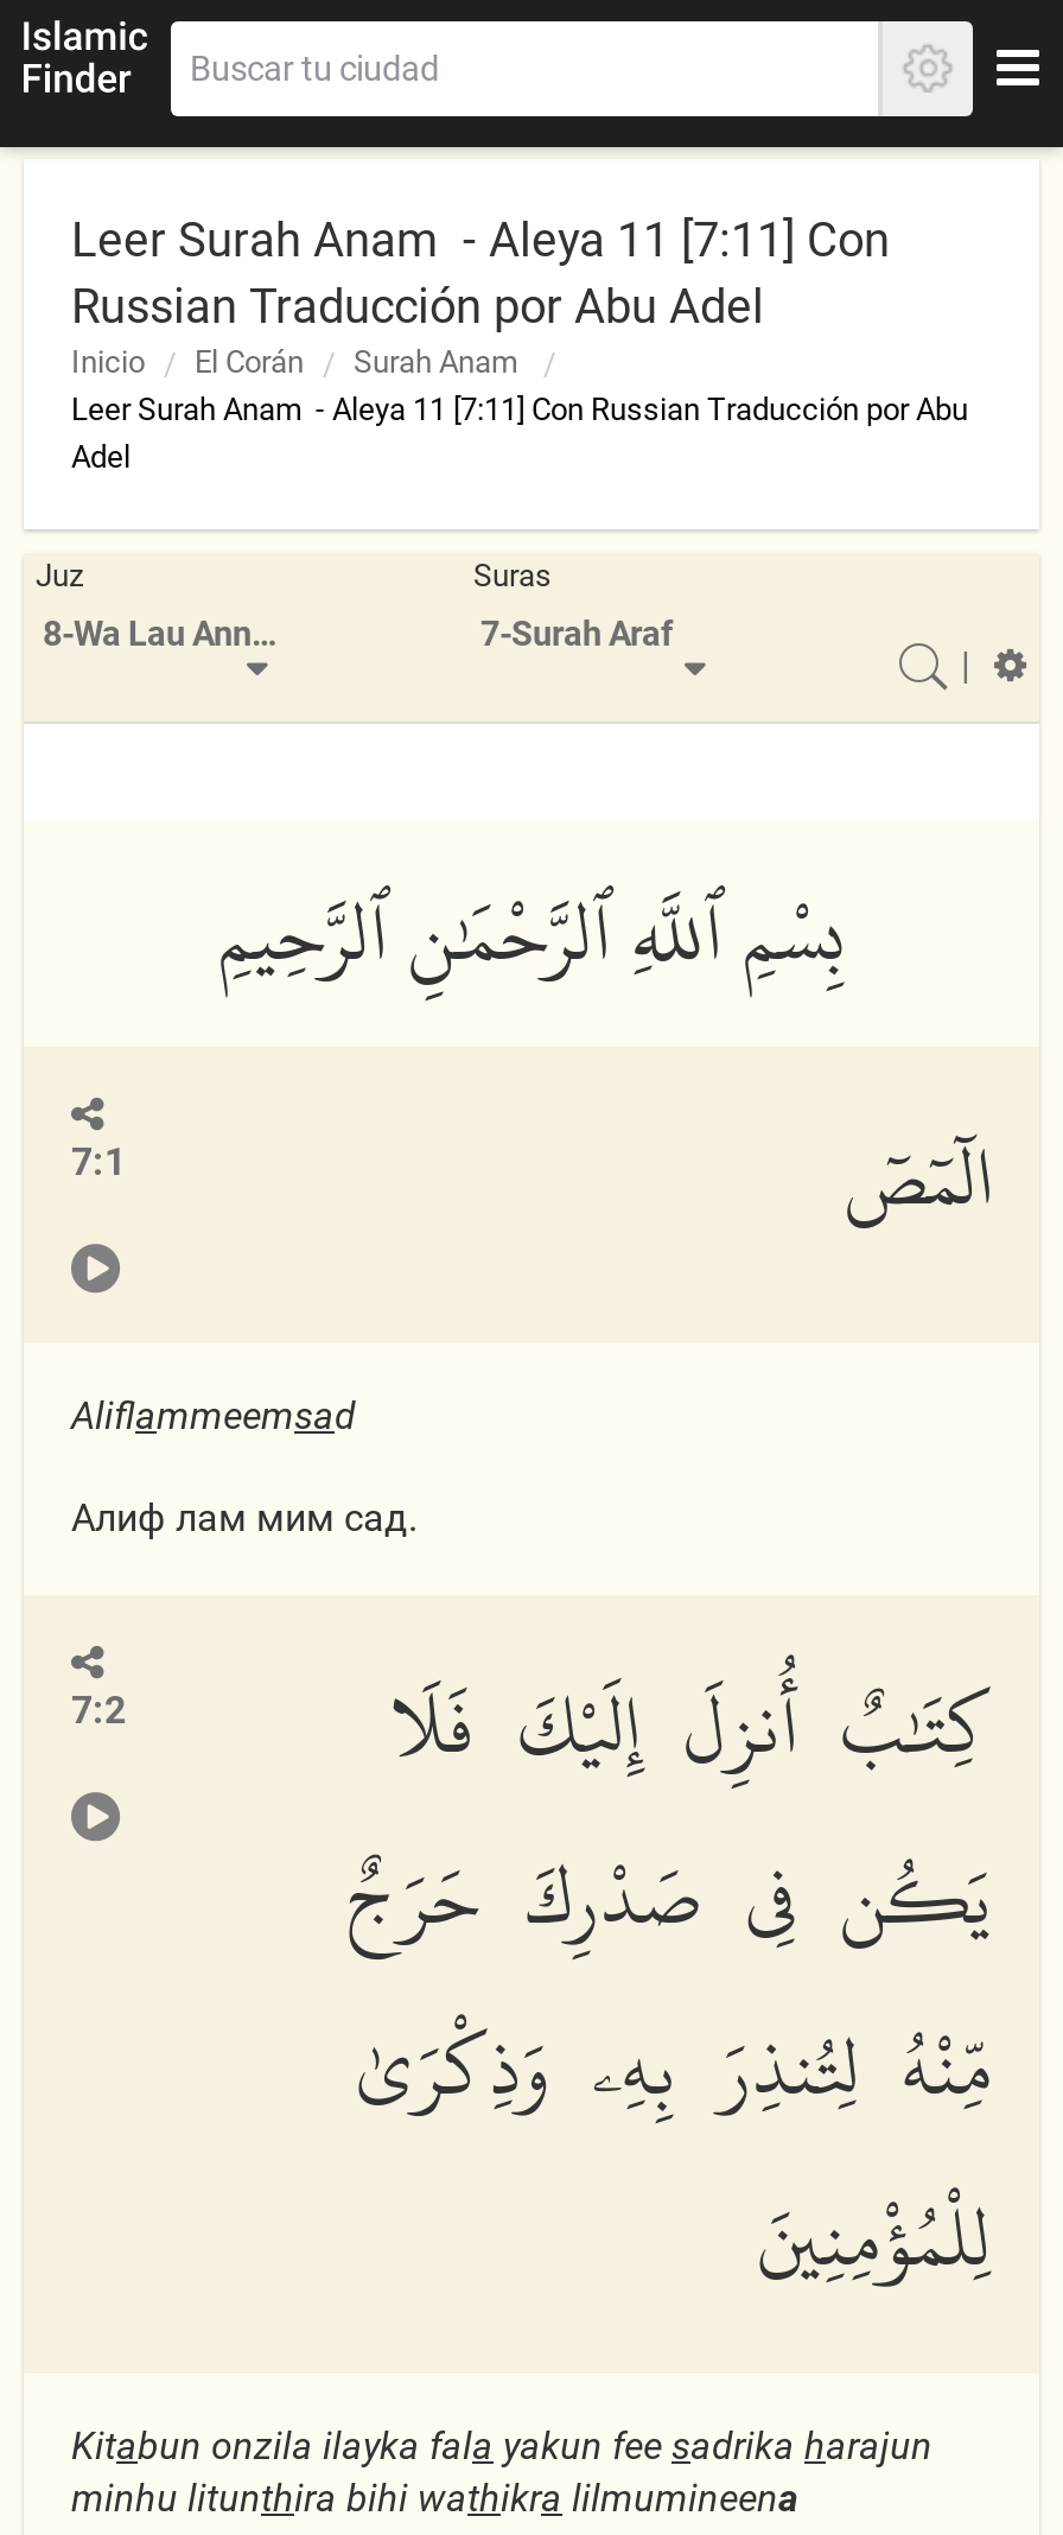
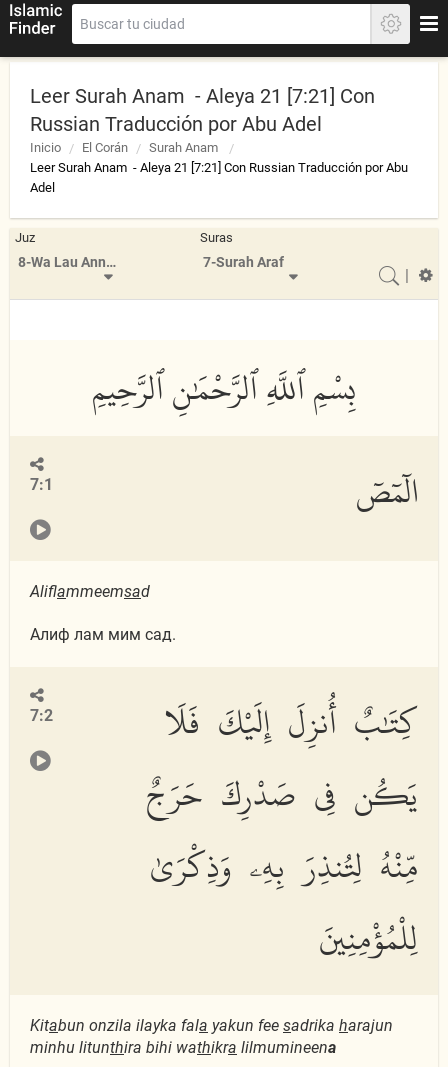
[71,211,890,268] Leer Surah Anam - Aleya 11 [7:11] Con -> [30,84,375,108] Leer Surah Anam - Aleya 21 [7:21] Con
[71,392,968,427] Leer Surah Anam - Aleya 11 [7:11] Con Russian Traducción por Abu -> [30,160,408,175] Leer Surah Anam - Aleya 21 [7:21] Con Russian Traducción por Abu

